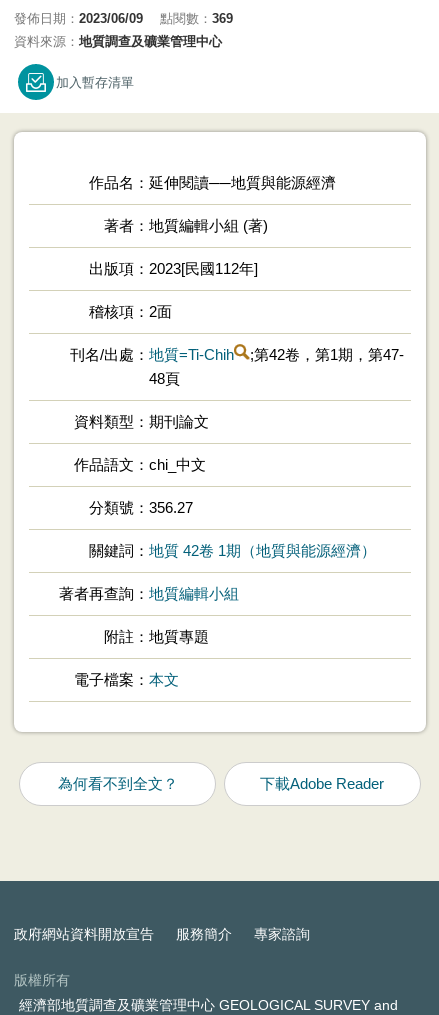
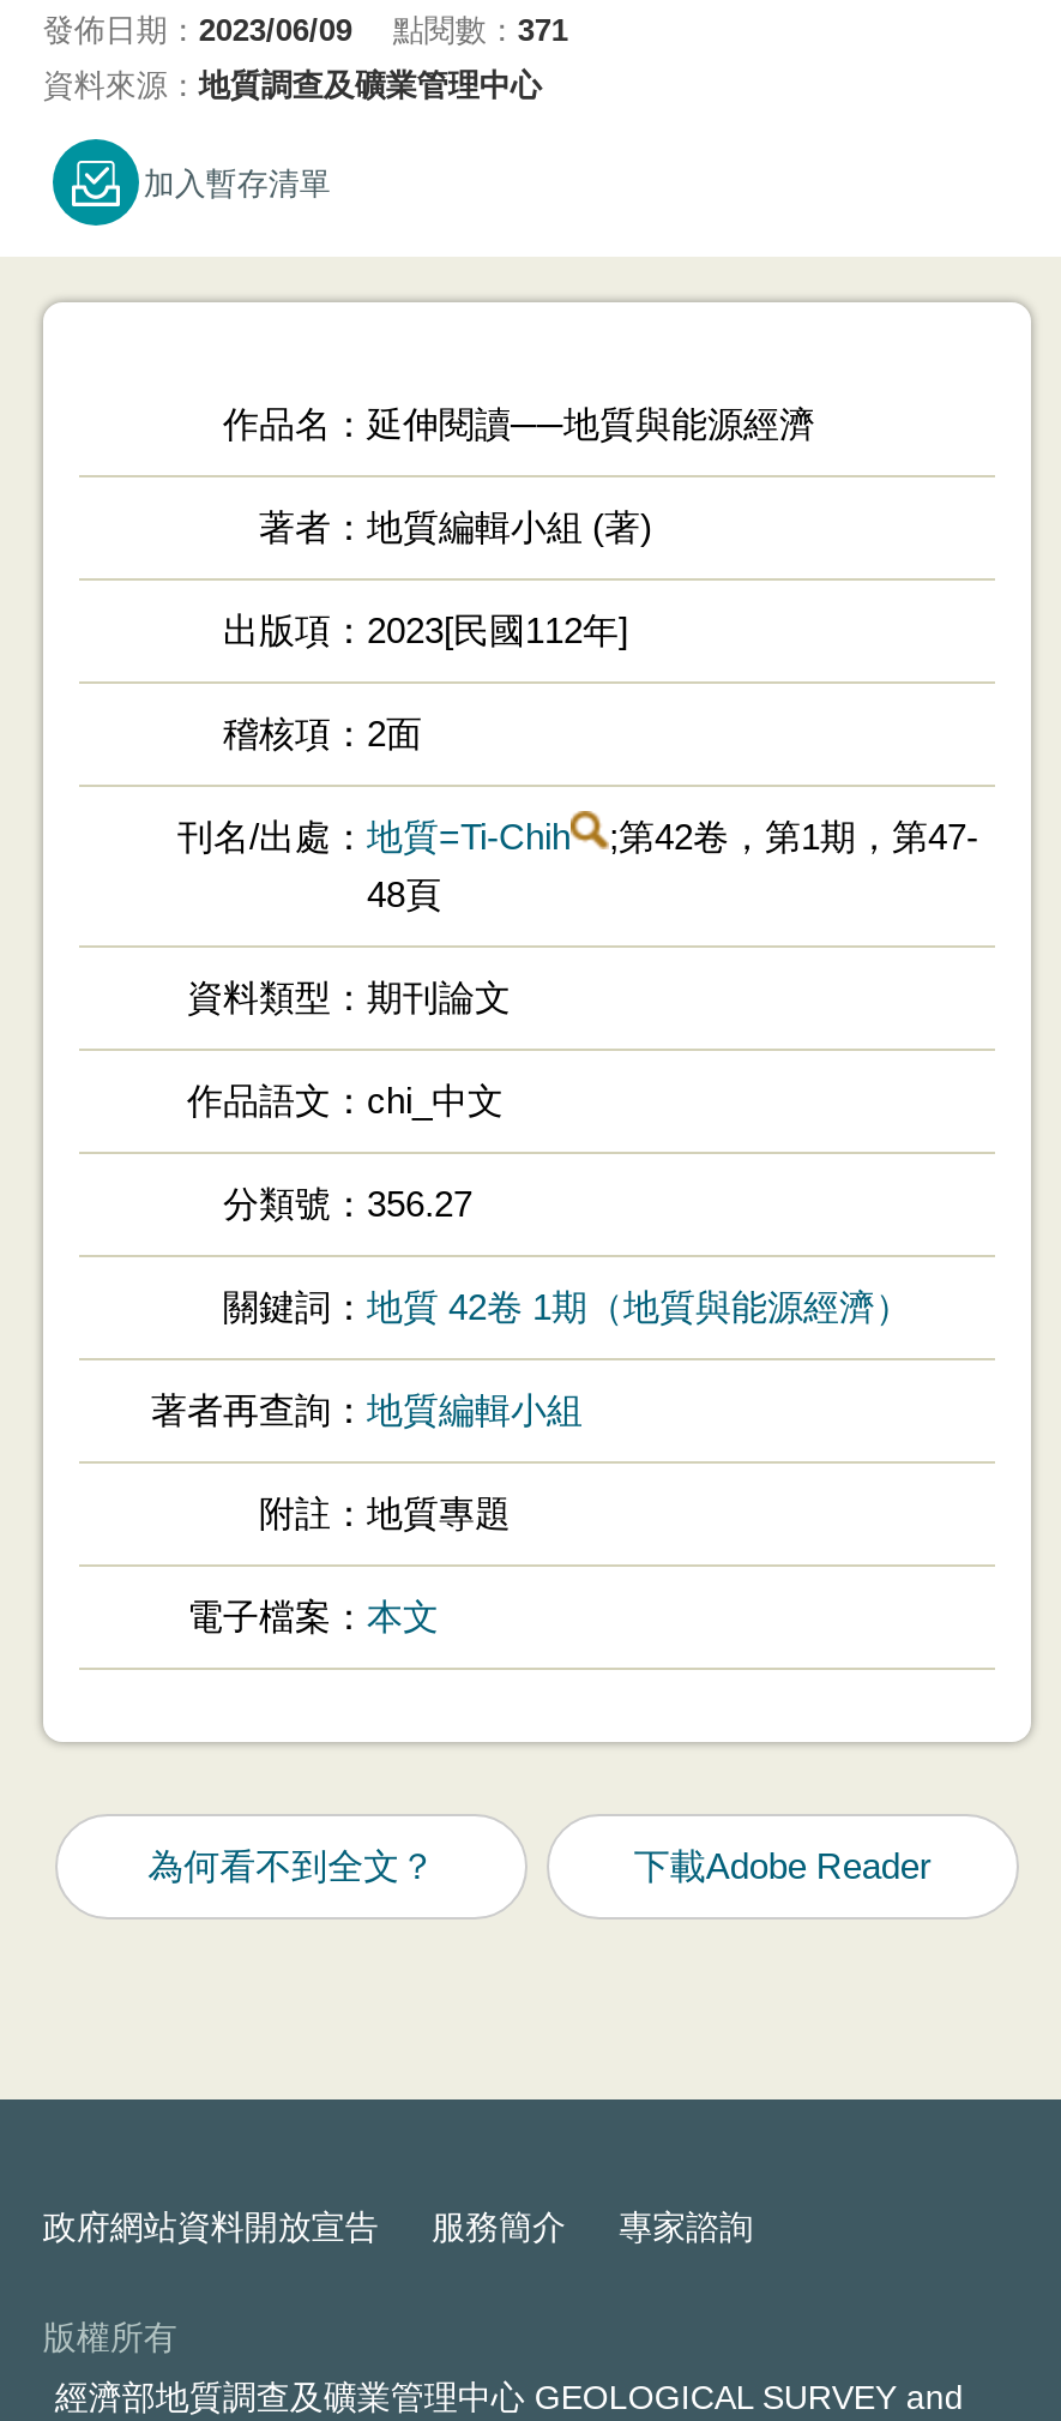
[14,11,233,26] 發佈日期：2023/06/09 點閱數：369 -> [43,12,568,48] 發佈日期：2023/06/09 點閱數：371

